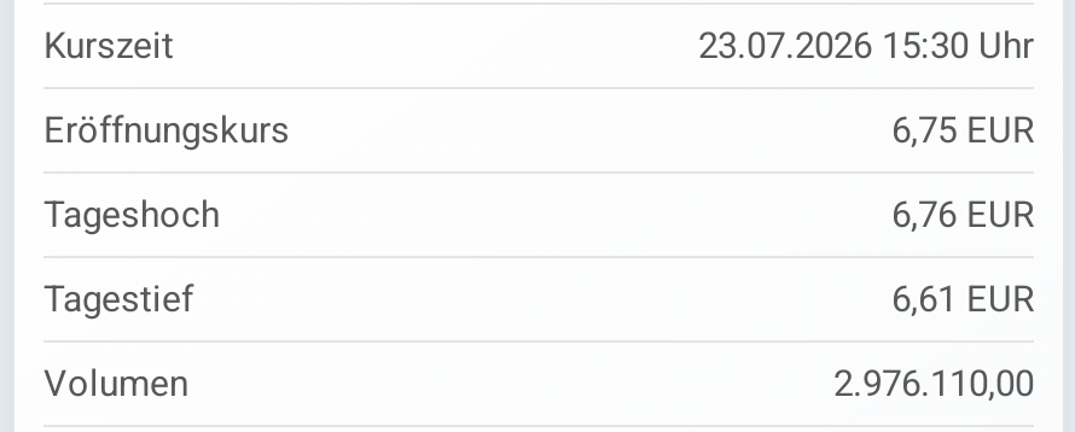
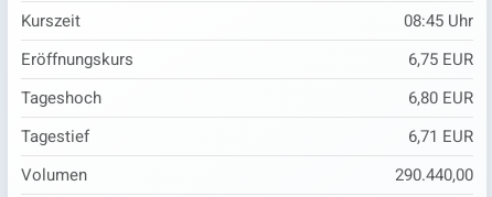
[698,21,1034,74] 23.07.2026 15:30 Uhr -> [404,9,473,34] 08:45 Uhr
[891,189,1034,243] 6,76 EUR -> [408,86,473,111] 6,80 EUR
[891,274,1034,327] 6,61 EUR -> [408,125,473,149] 6,71 EUR
[833,358,1034,411] 2.976.110,00 -> [395,163,473,188] 290.440,00

